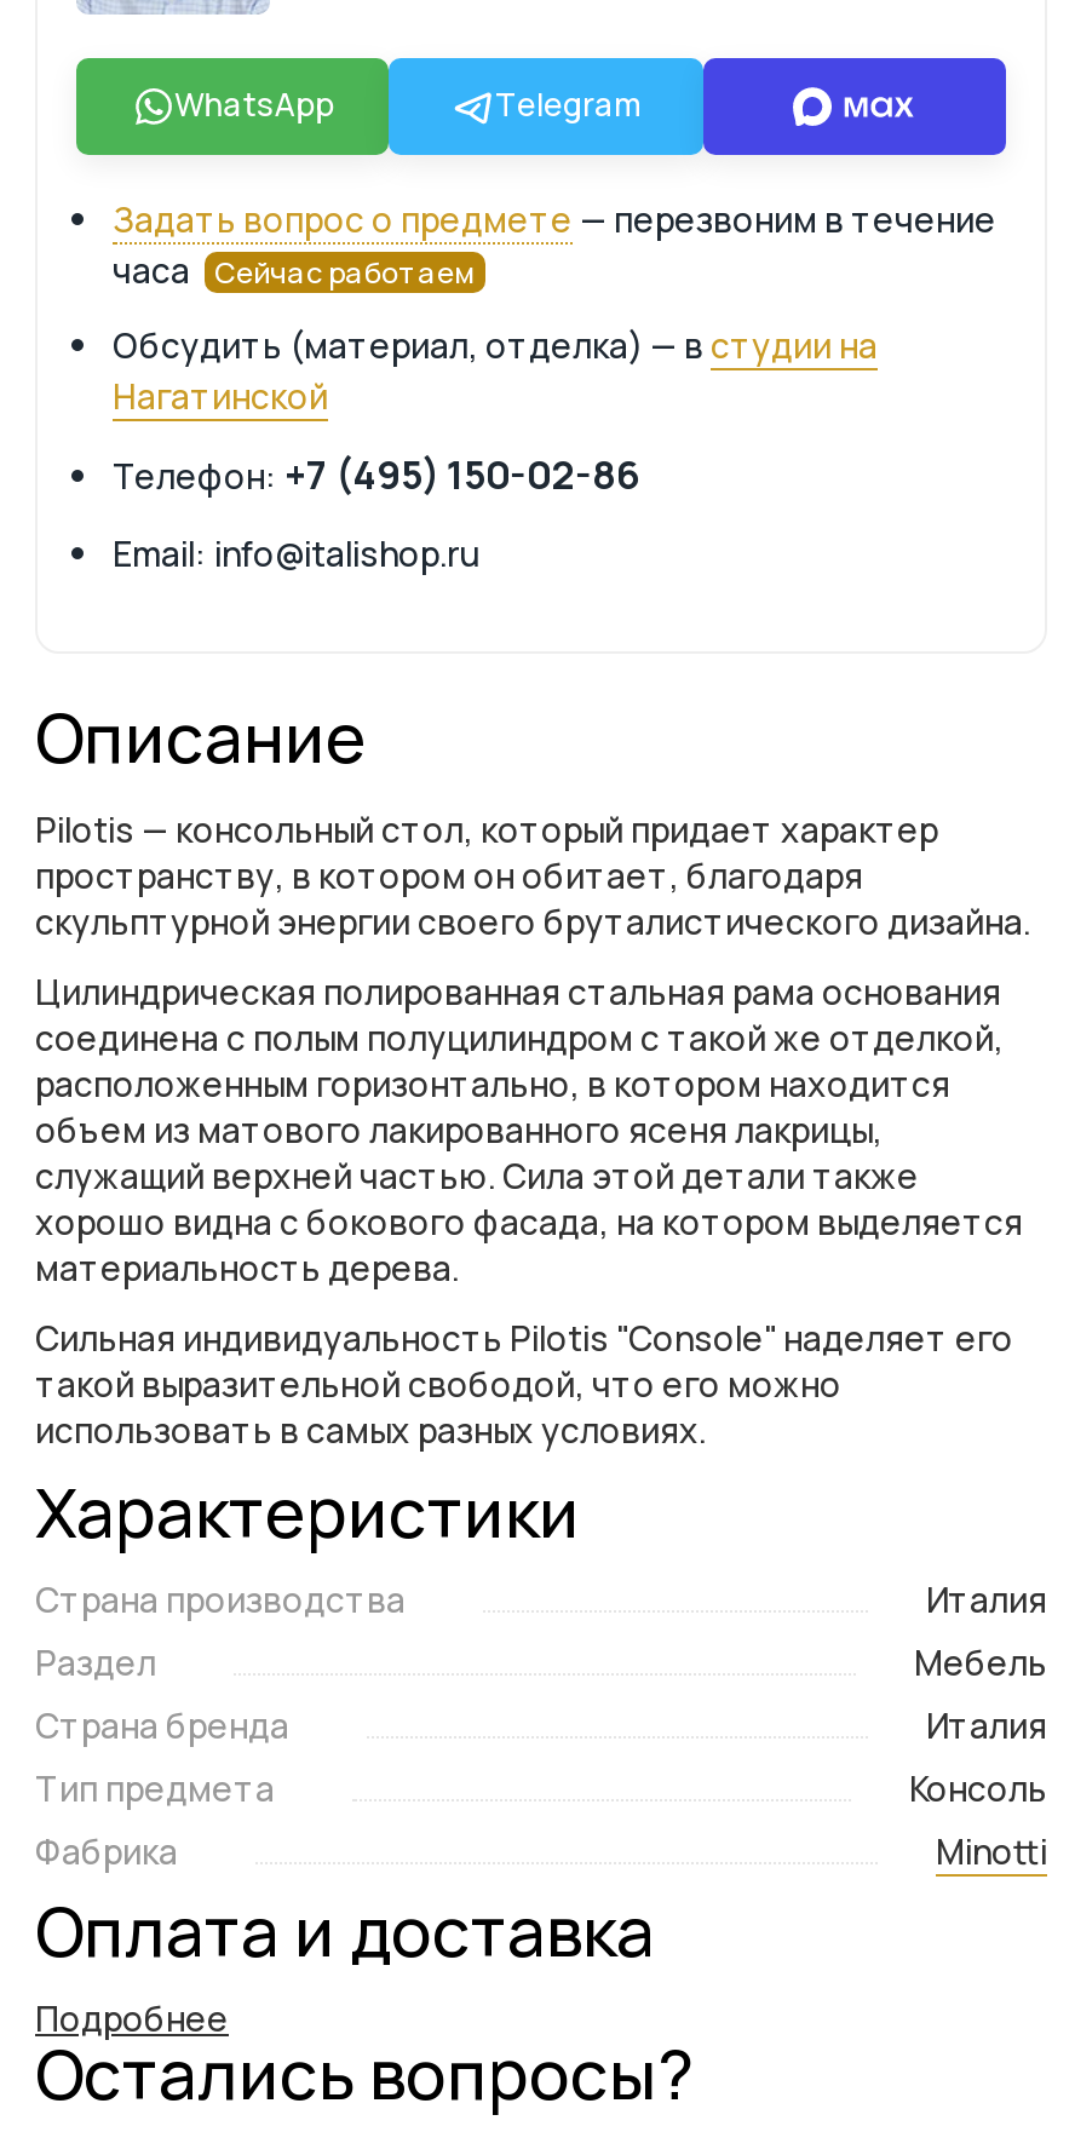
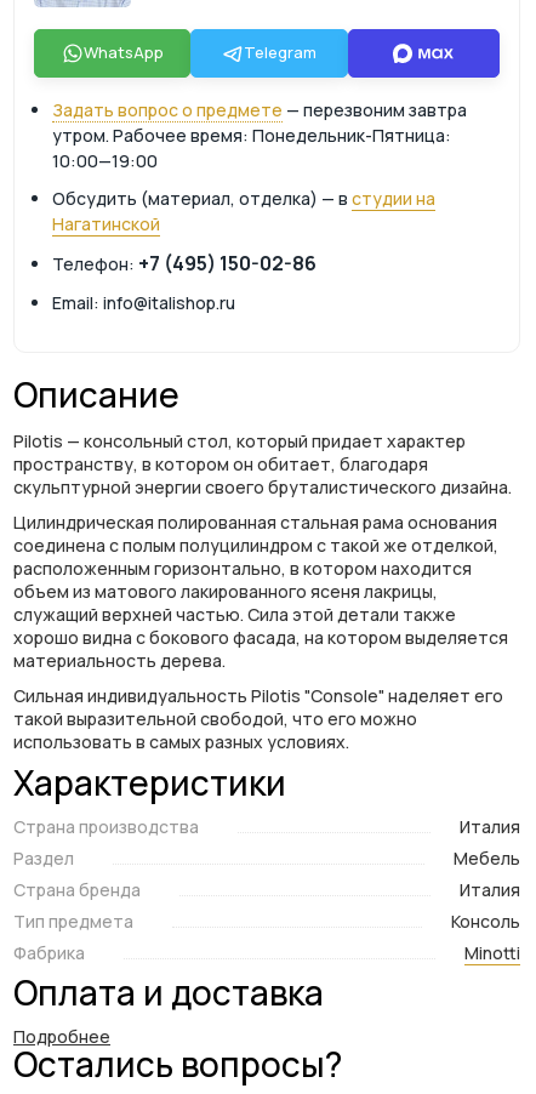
[113,195,996,292] Задать вопрос о предмете — перезвоним в течение | часа Сейчас работаем -> [52,98,467,172] Задать вопрос о предмете — перезвоним завтра | утром. Рабочее время: Понедельник-Пятница: | 10:00—19:00

